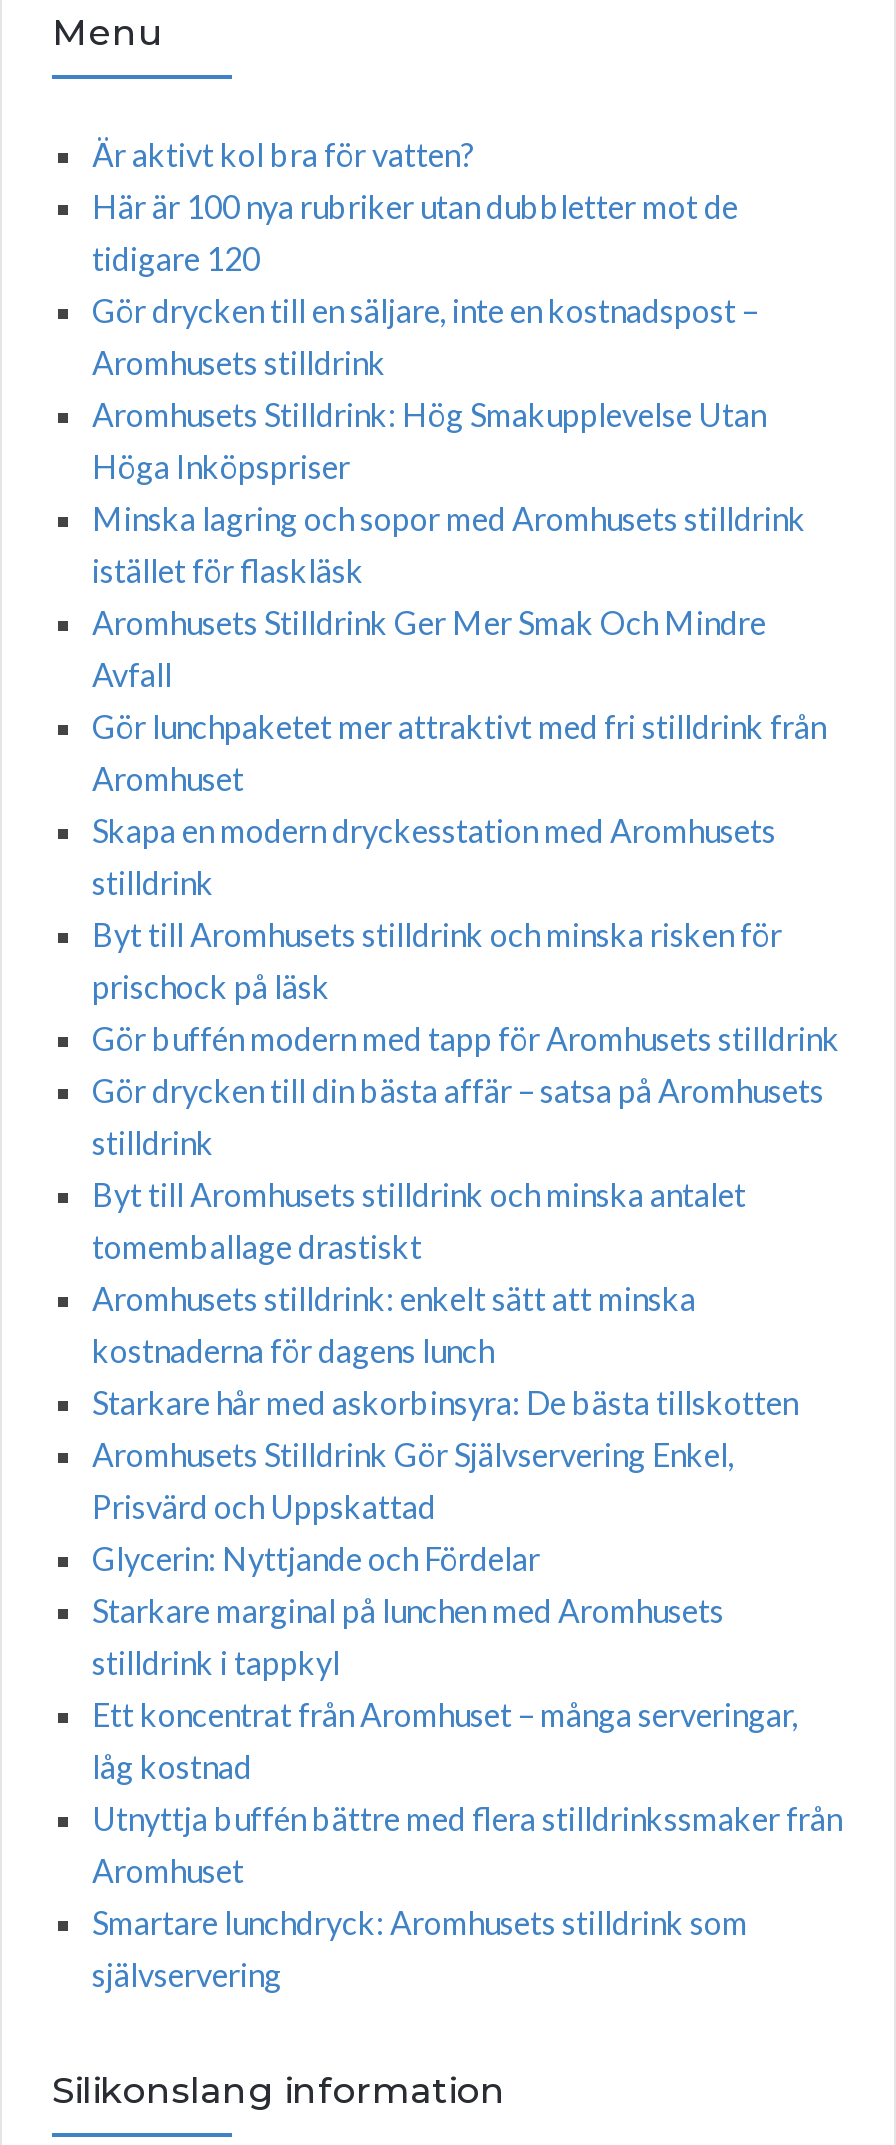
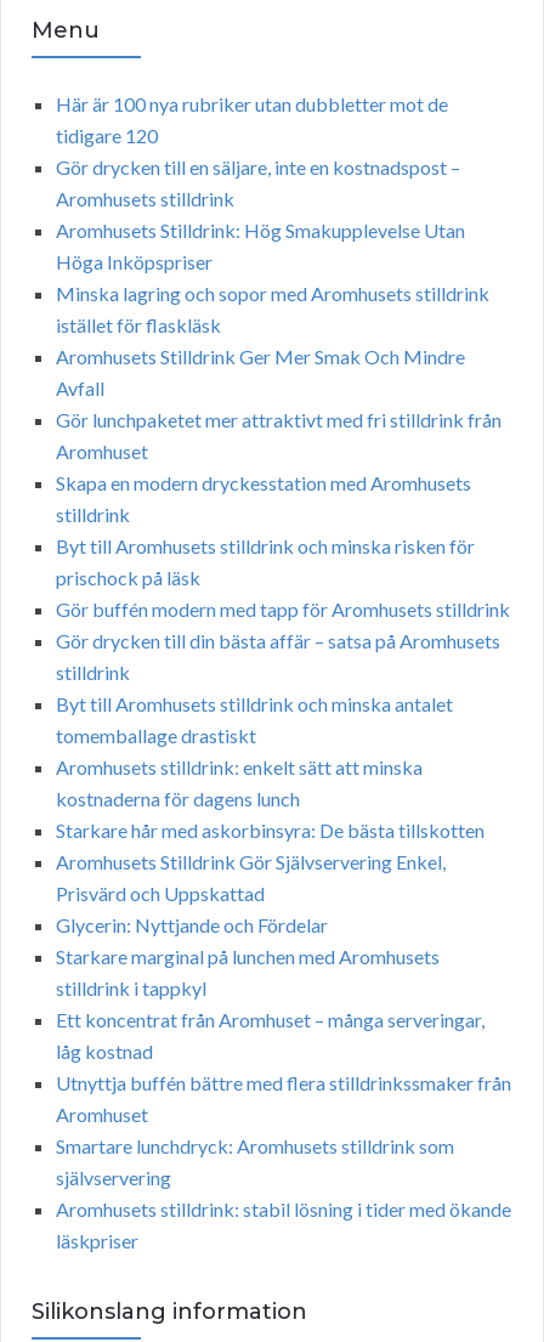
[92,135,474,173] Är aktivt kol bra för vatten? -> none
moved [92,187,842,1993] -> [56,92,511,1189]: Här är 100 nya rubriker utan dubbletter mot de | tidigare 120 | Gör drycken till en säljare, inte en kostnadspost – | ... | Smartare lunchdryck: Aromhusets stilldrink som | självservering
none -> [56,1198,511,1252] Aromhusets stilldrink: stabil lösning i tider med ökande | läskpriser

